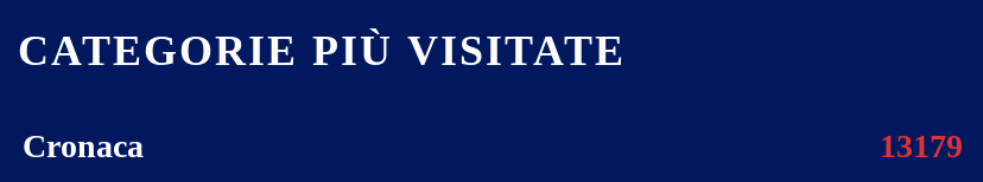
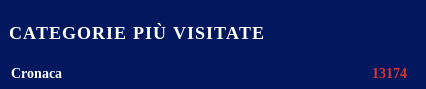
[880,128,963,163] 13179 -> [372,66,407,81] 13174

